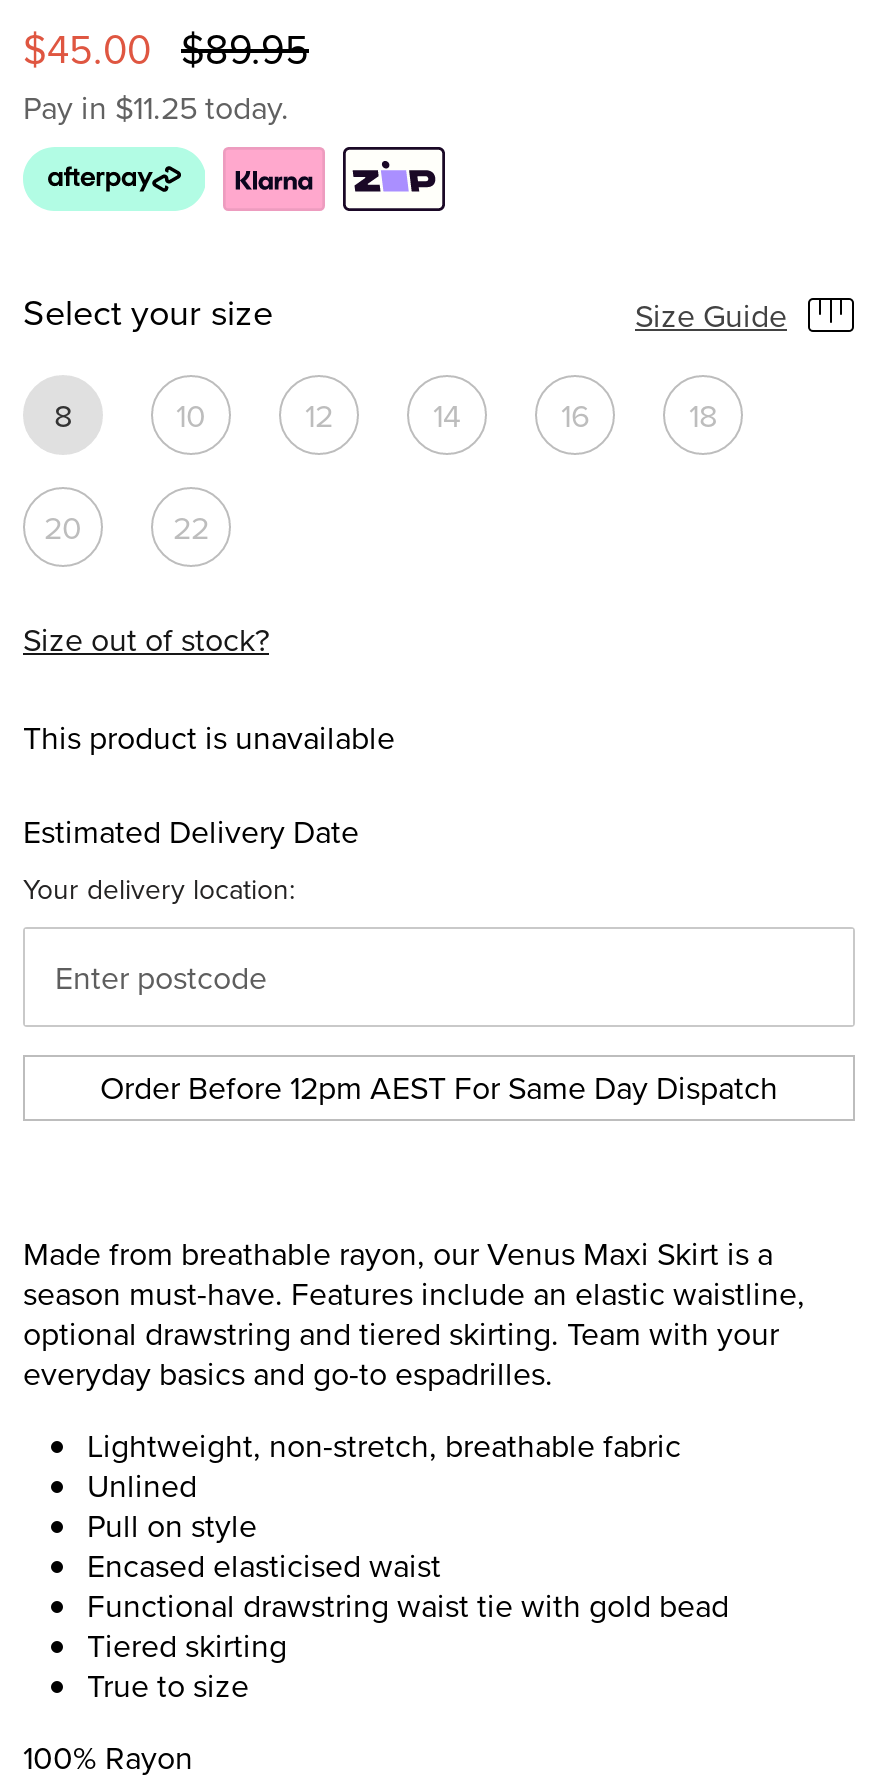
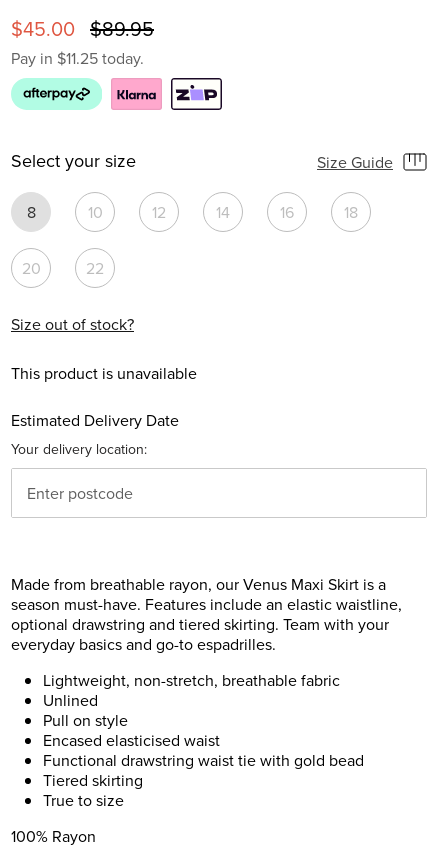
[100,1065,778,1109] Order Before 12pm AEST For Same Day Dispatch -> none

